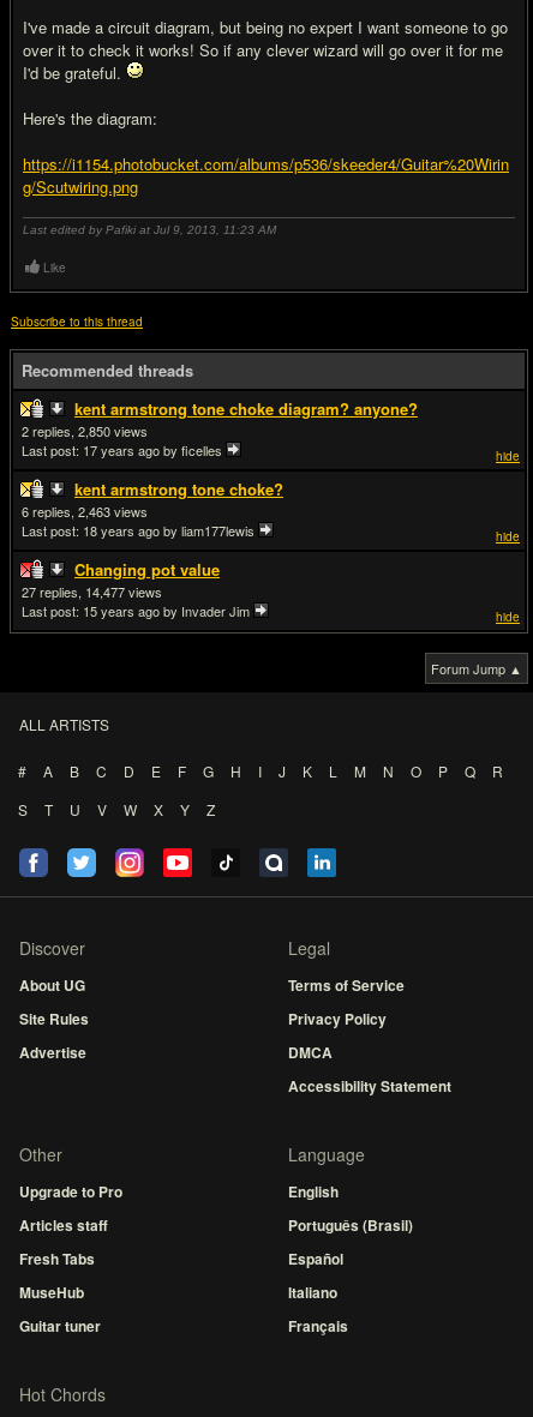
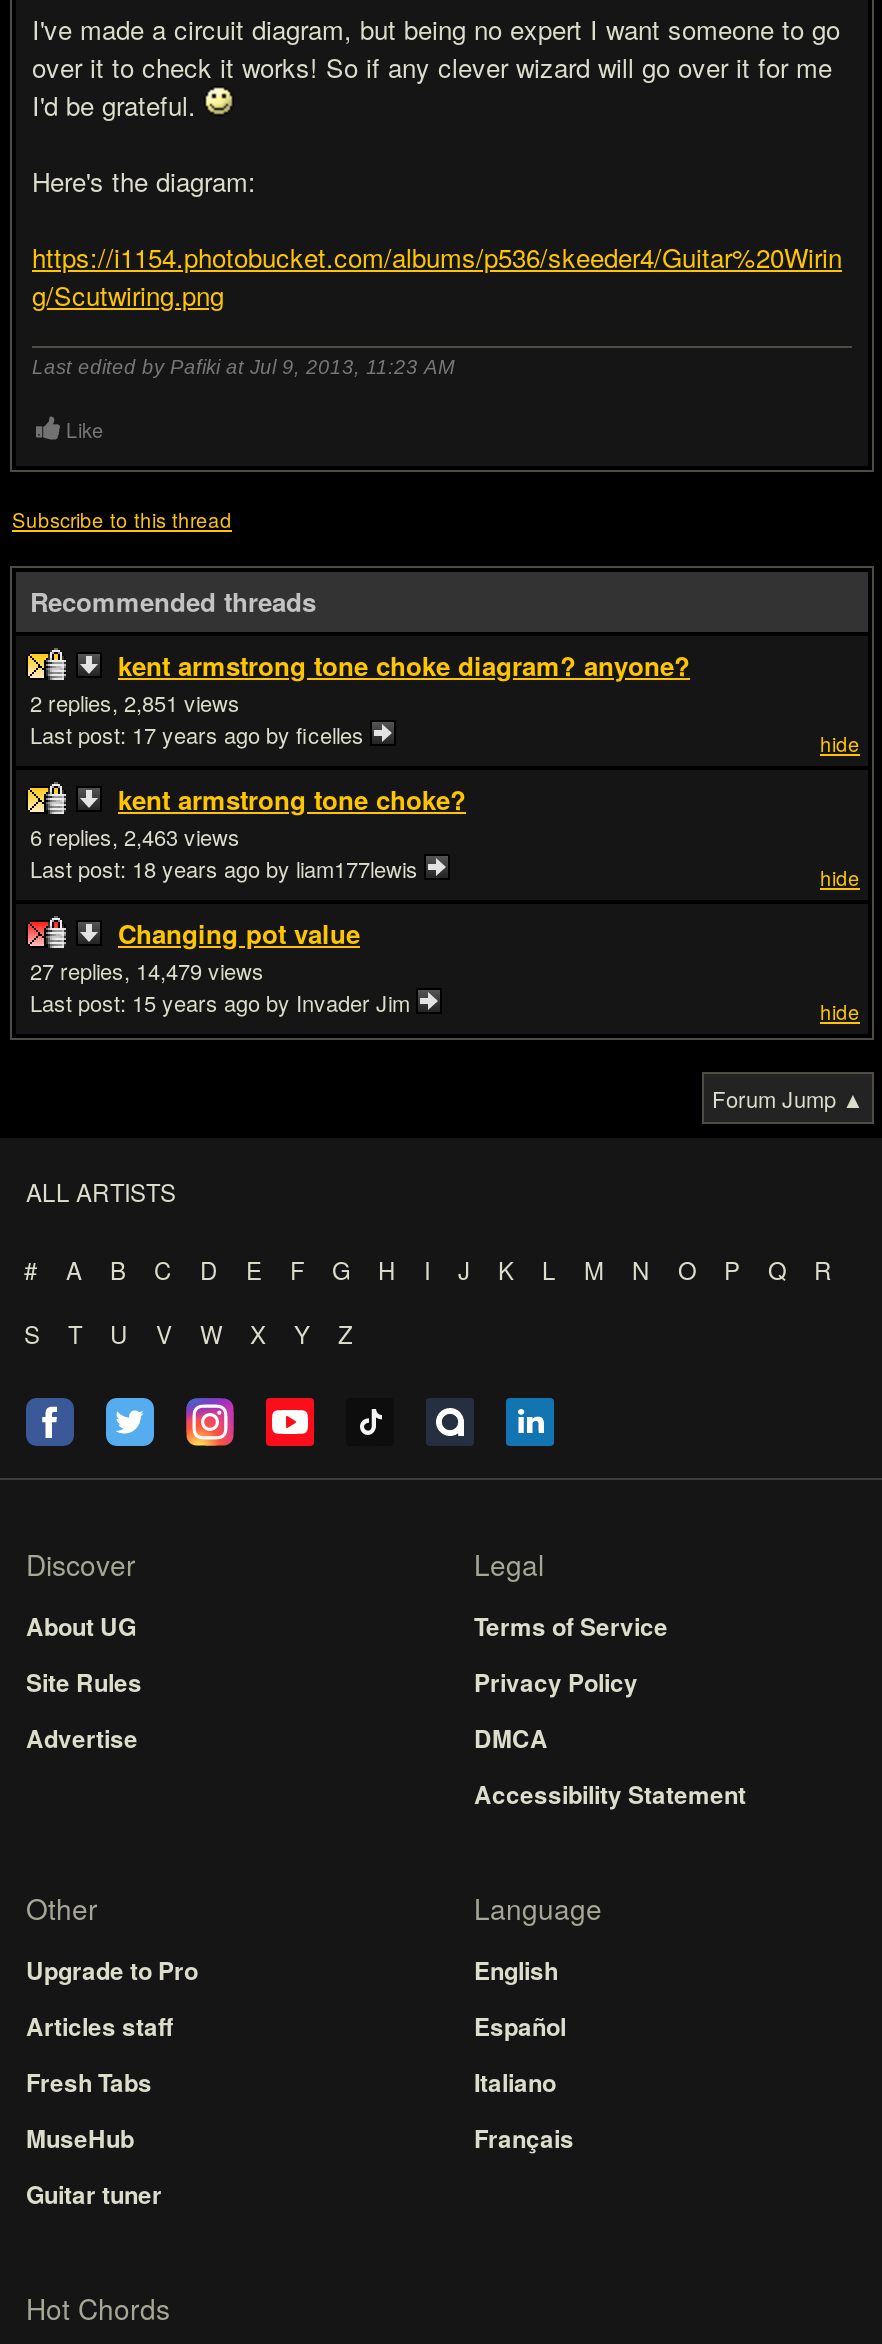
[78,421,110,440] 2,850 -> [124,686,178,718] 2,851
[85,582,125,601] 14,477 -> [136,954,202,986] 14,479
[288,1214,413,1236] Português (Brasil) -> none
moved [288,1248,348,1337] -> [474,2008,574,2156]: Español | Italiano | Français

